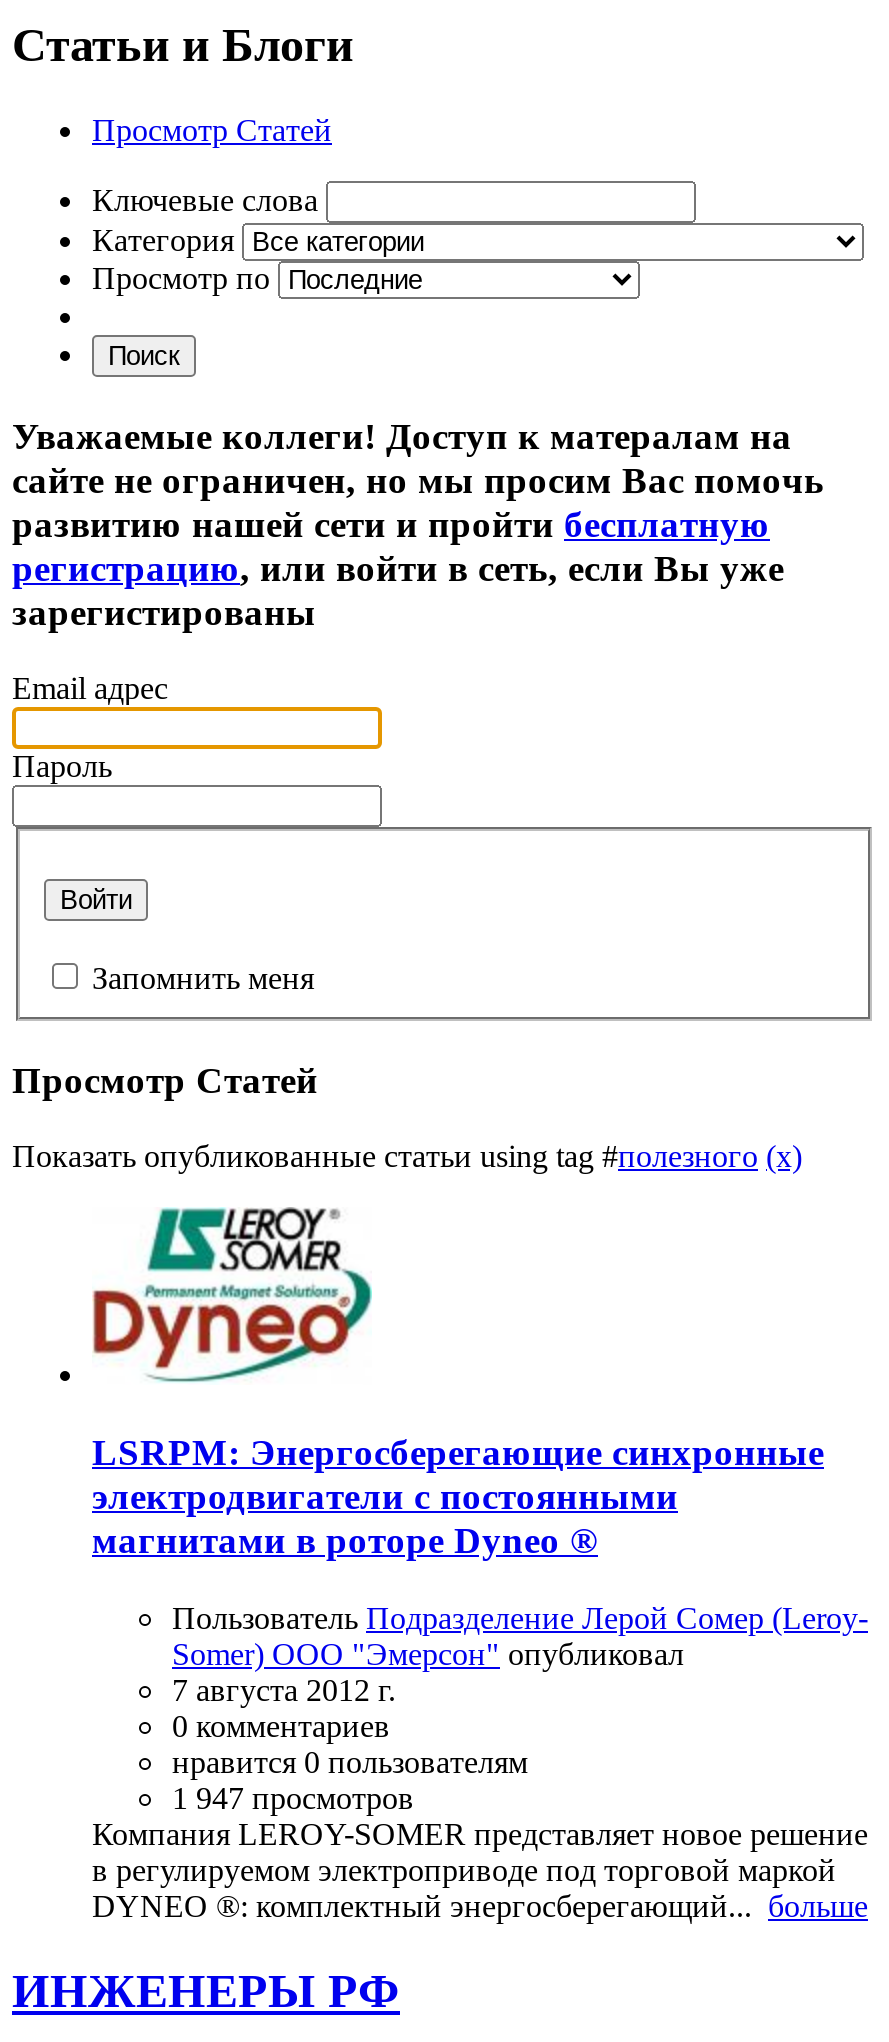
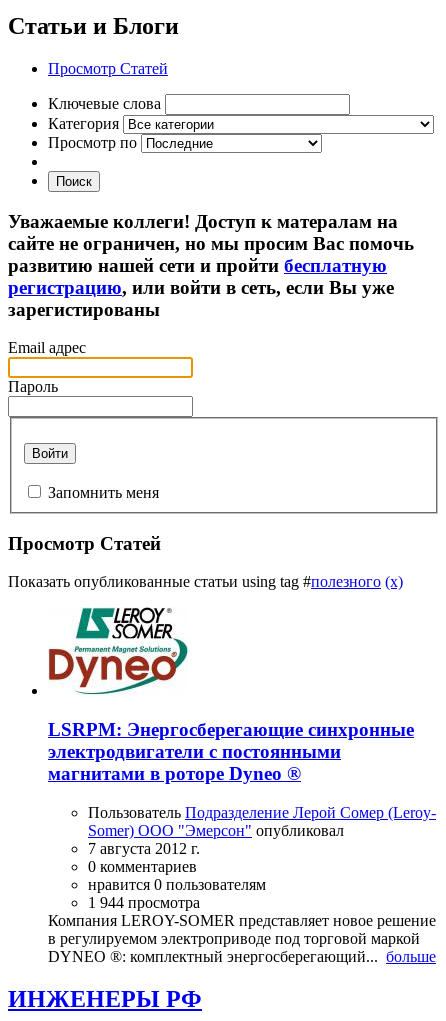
[172,1780,414,1814] 1 947 просмотров -> [88,894,200,911] 1 944 просмотра

